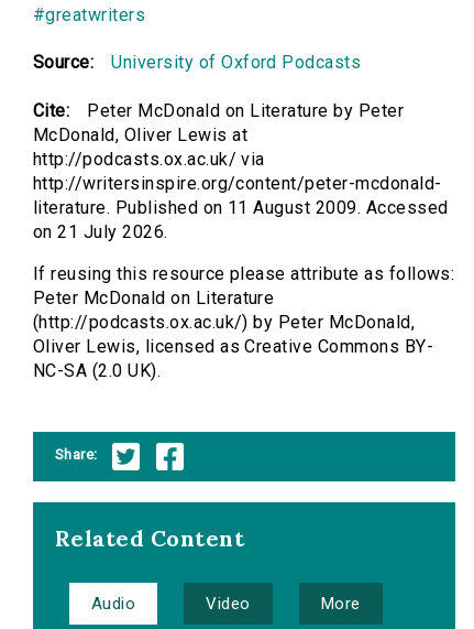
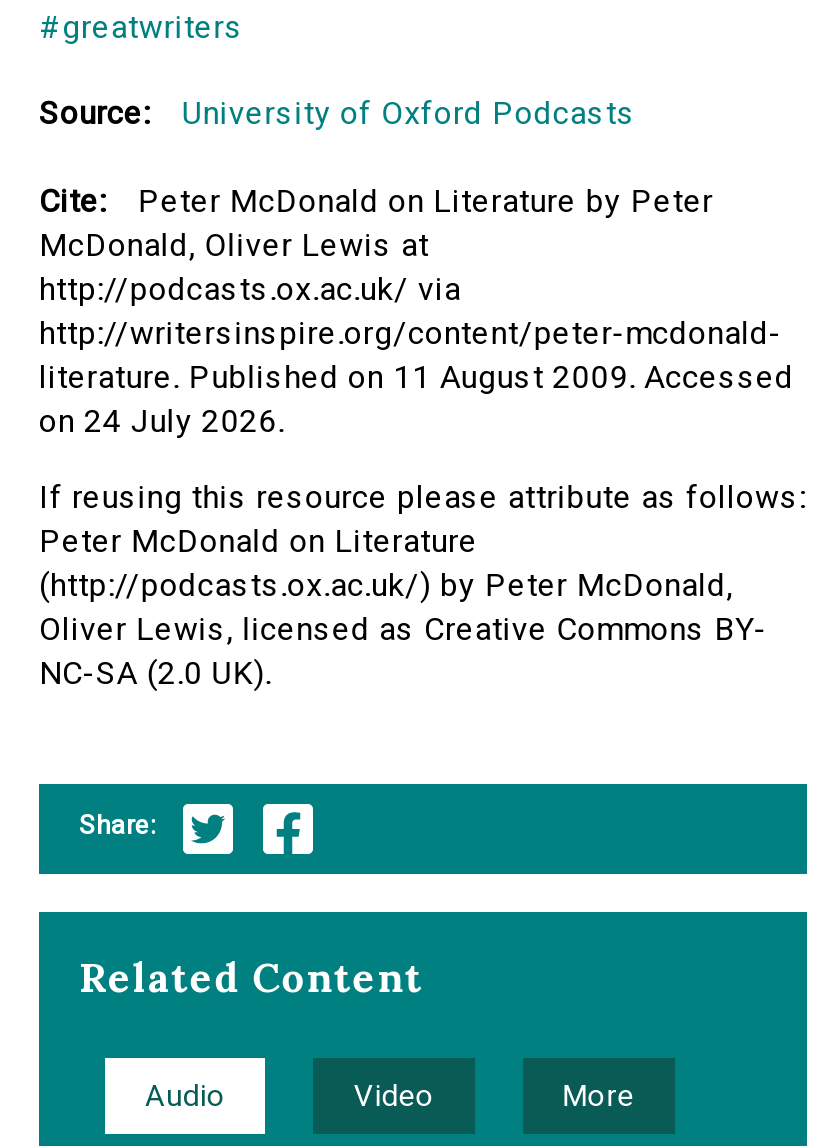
[33,222,168,243] on 21 July 2026. -> [39,402,284,440] on 24 July 2026.

